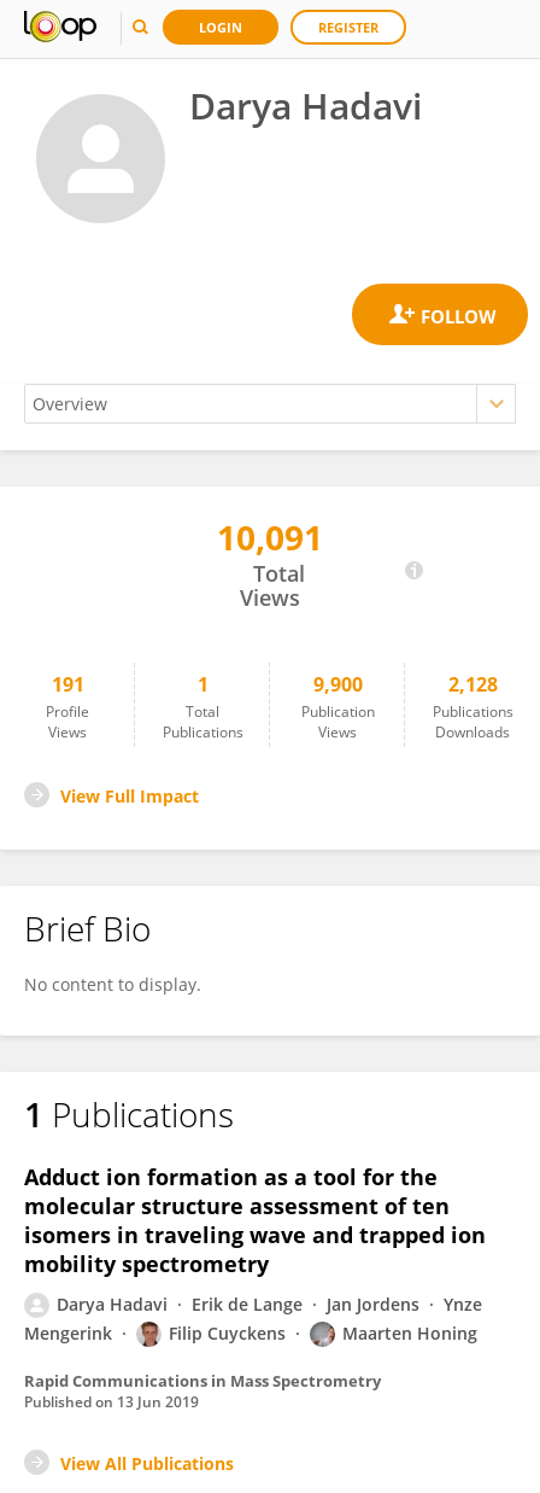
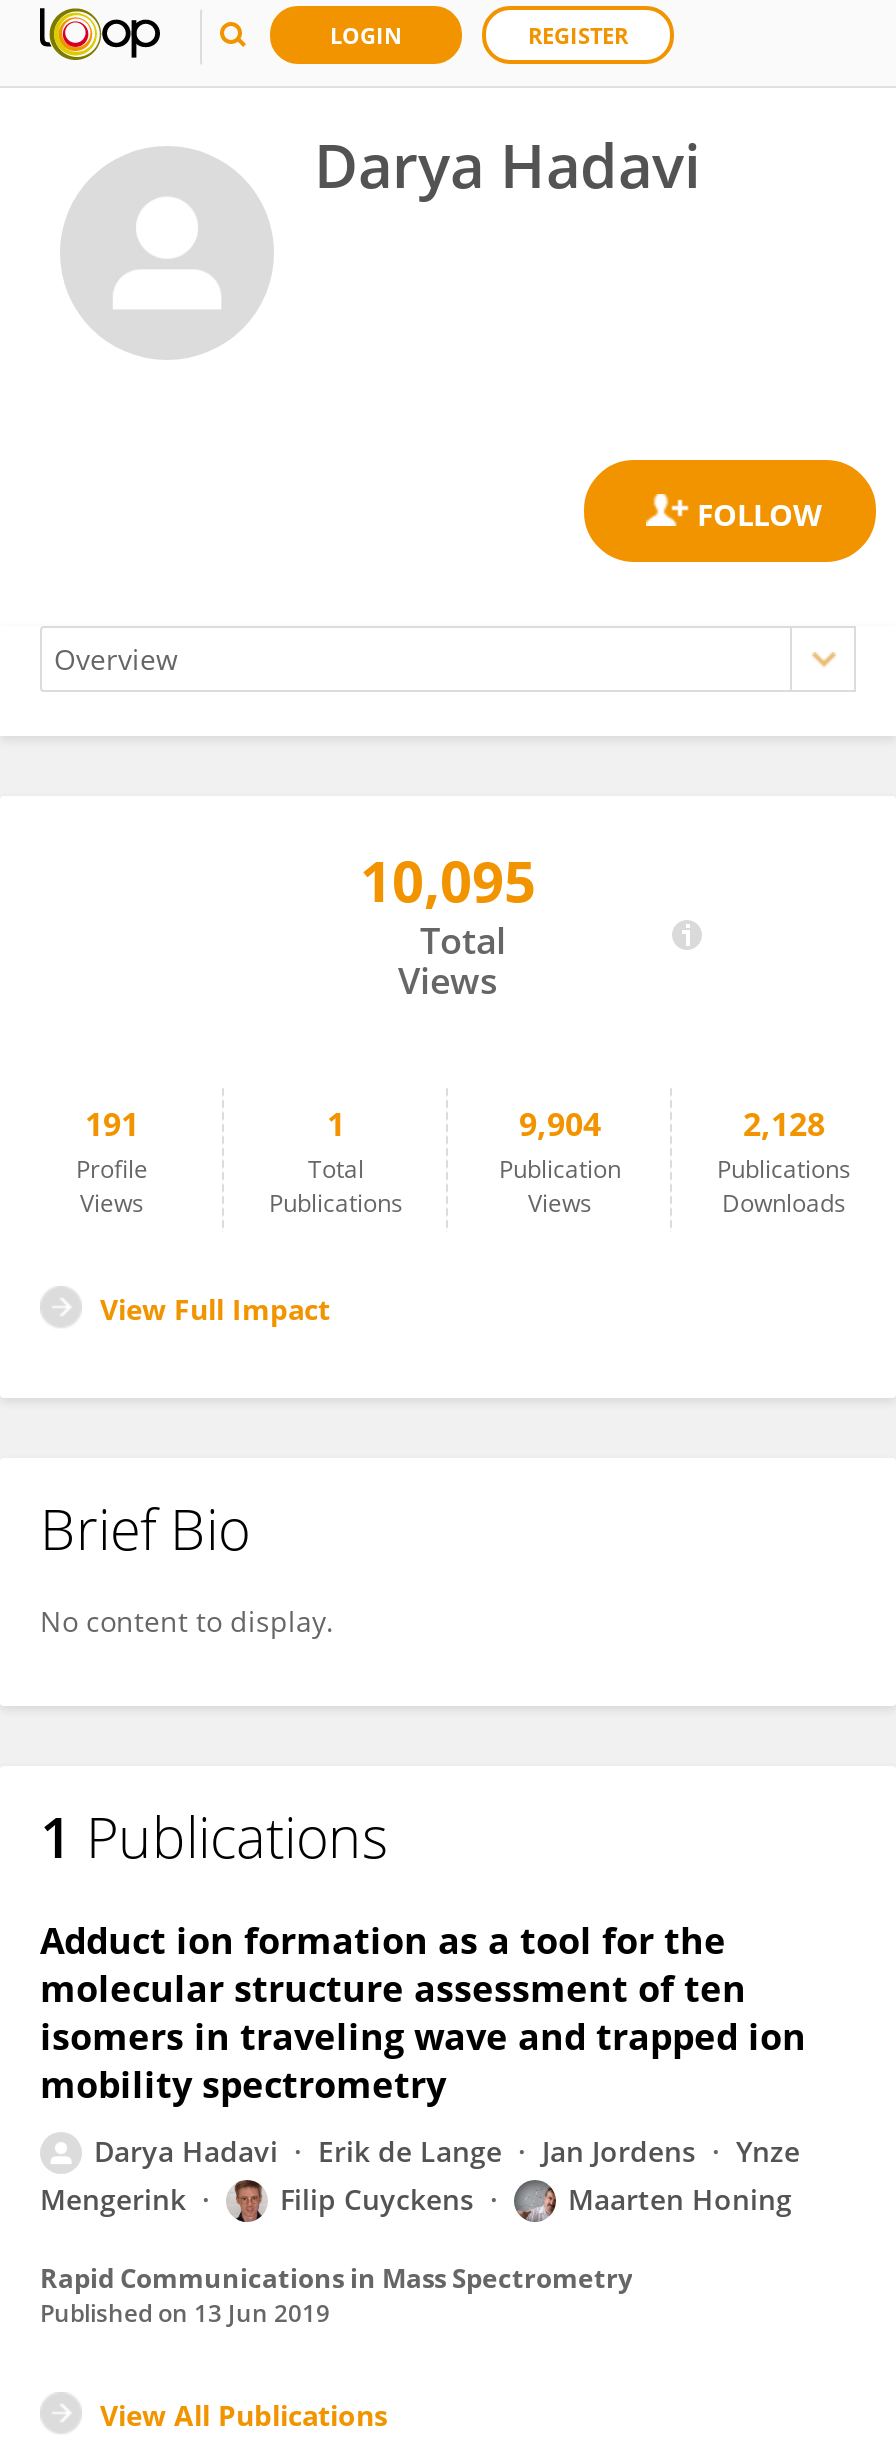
[217,514,323,560] 10,091 -> [360,842,536,918] 10,095
[313,671,362,698] 9,900 -> [519,1102,601,1146] 9,904

